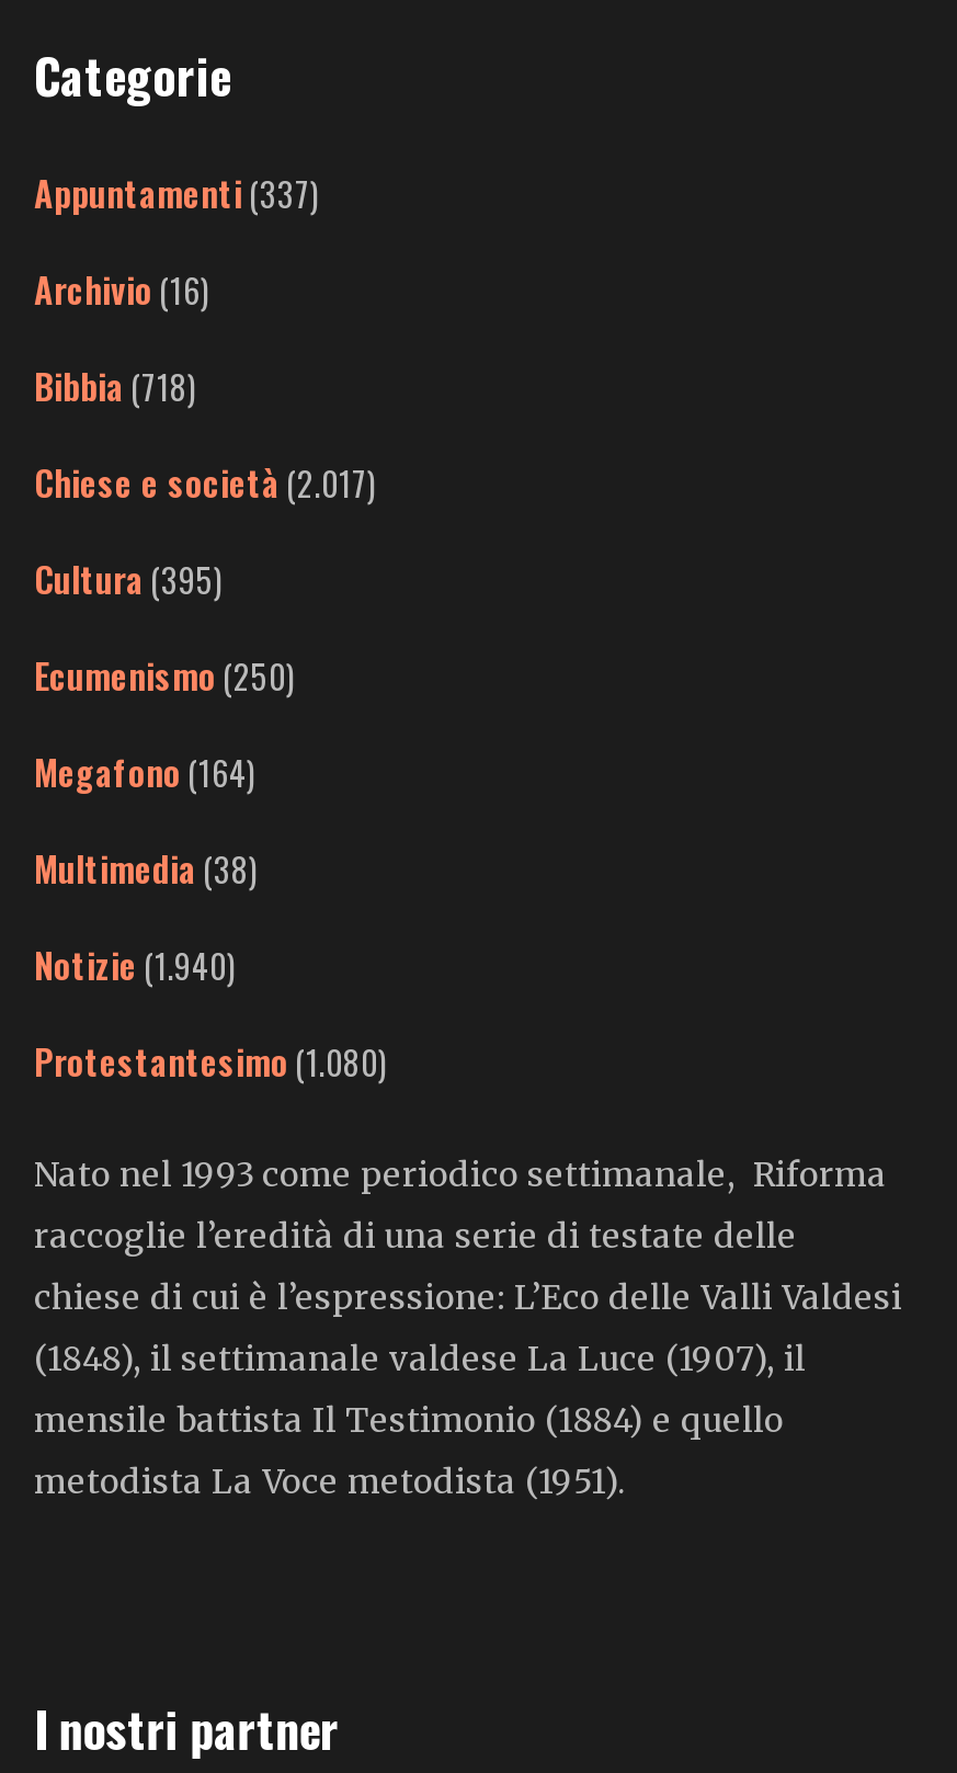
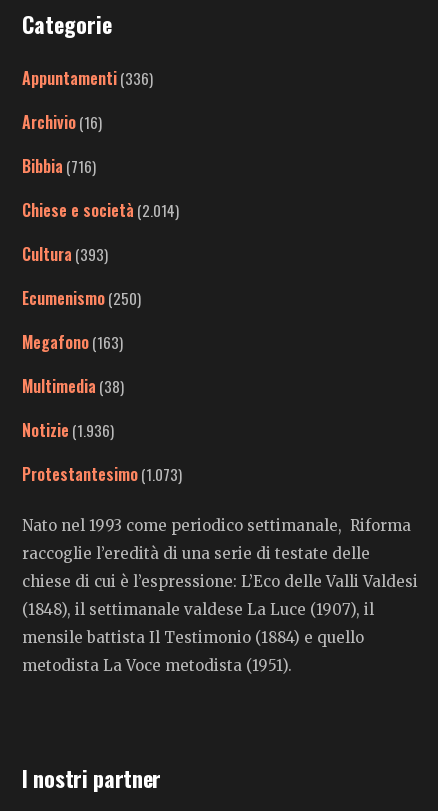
[34,166,319,219] Appuntamenti (337) -> [22,66,153,90] Appuntamenti (336)
[34,359,196,412] Bibbia (718) -> [22,154,96,178] Bibbia (716)
[34,456,376,508] Chiese e società (2.017) -> [22,198,179,222] Chiese e società (2.014)
[34,552,223,605] Cultura (395) -> [22,242,108,266] Cultura (393)
[34,745,255,798] Megafono (164) -> [22,330,123,354] Megafono (163)
[34,938,236,991] Notizie (1.940) -> [22,418,114,442] Notizie (1.936)
[34,1035,387,1087] Protestantesimo (1.080) -> [22,462,182,486] Protestantesimo (1.073)

